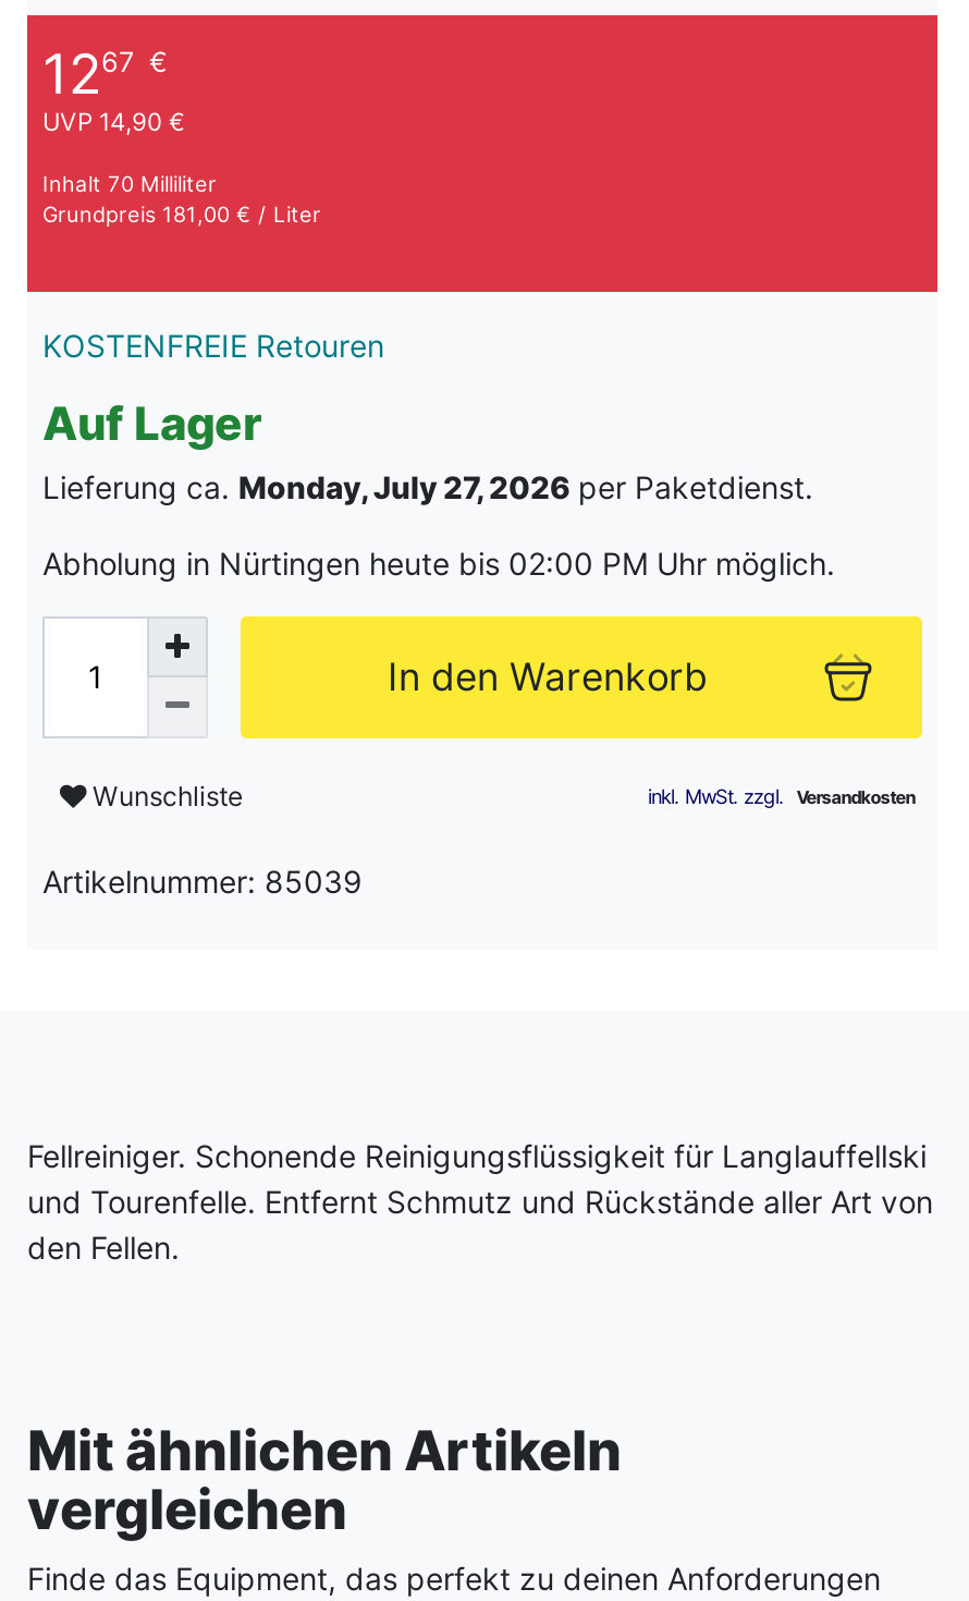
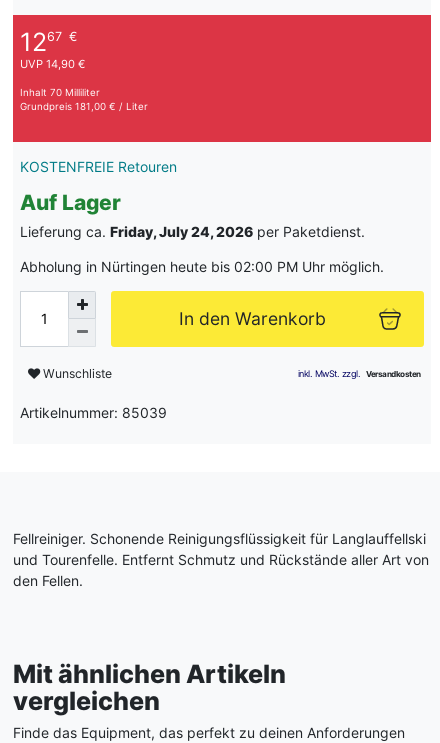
[42,468,813,505] Lieferung ca. Monday, July 27, 2026 per Paketdienst. -> [20,223,365,240] Lieferung ca. Friday, July 24, 2026 per Paketdienst.

